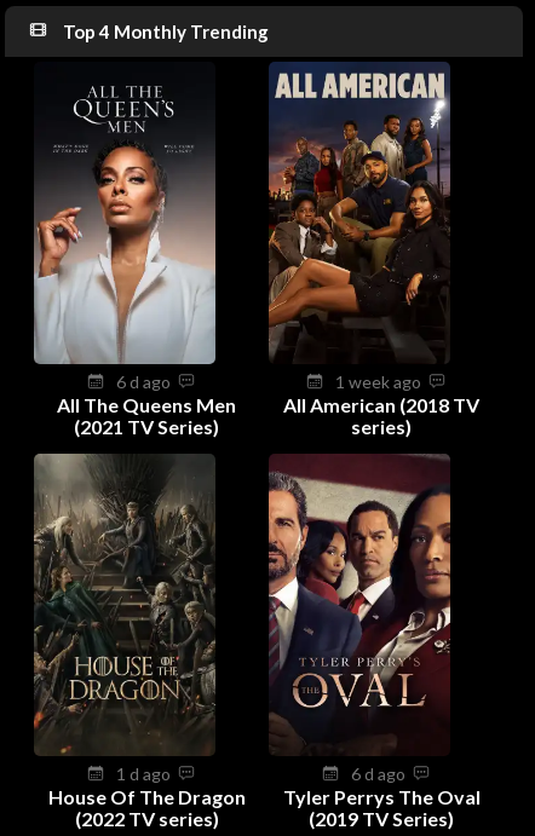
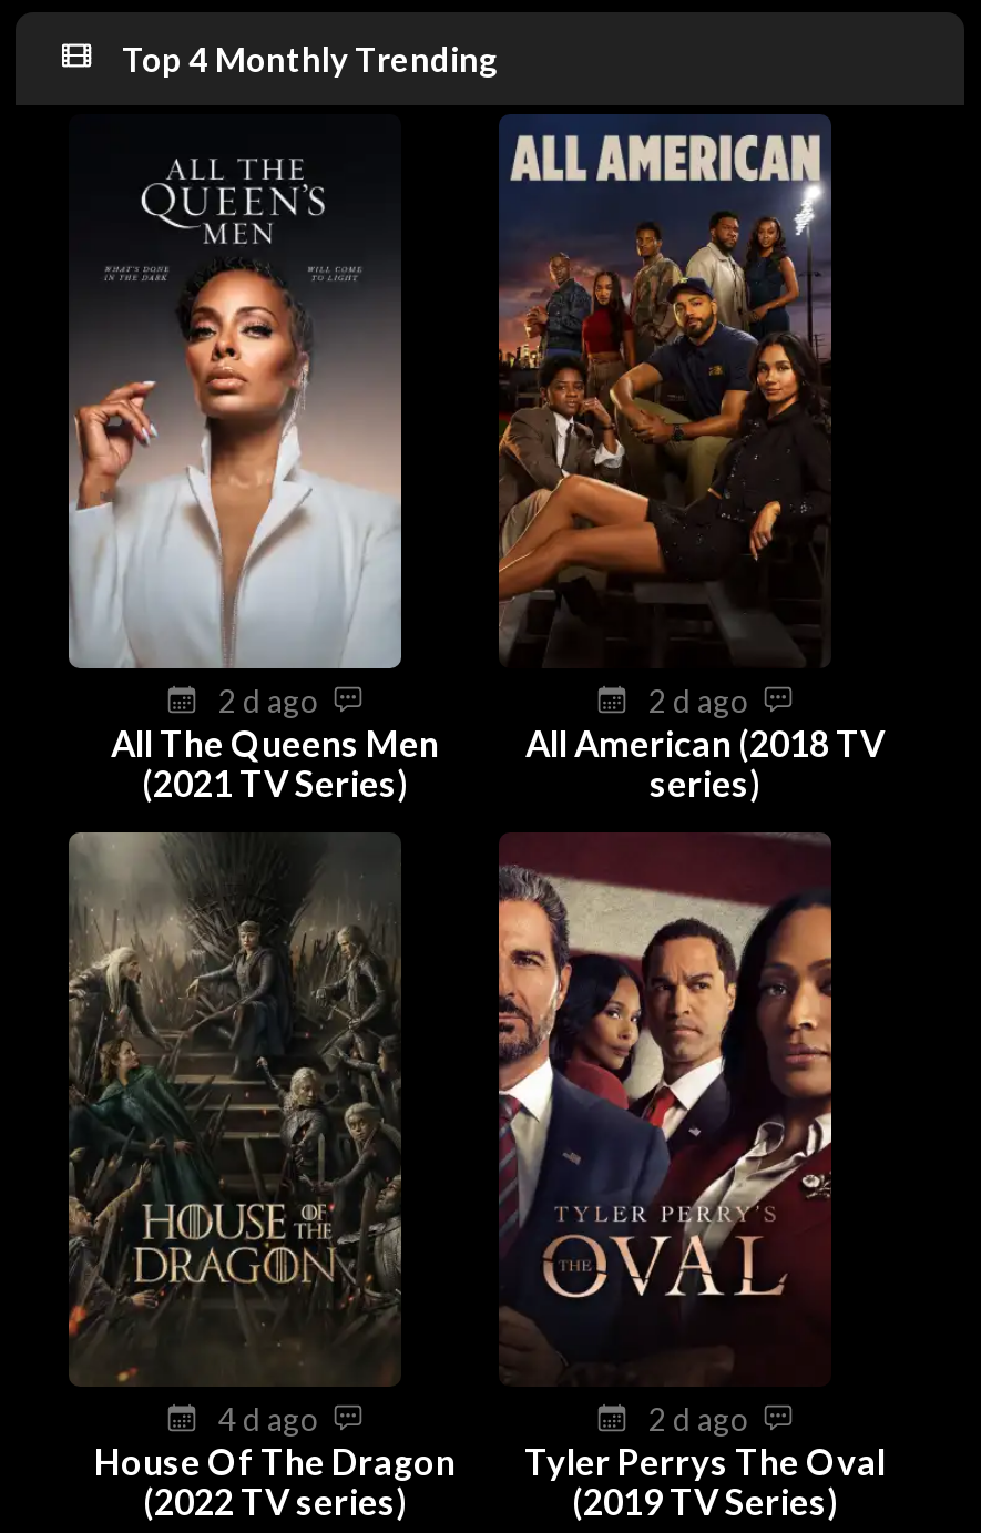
[116,371,177,392] 6 d ago -> [218,681,331,719] 2 d ago
[335,371,428,392] 1 week ago -> [648,681,762,719] 2 d ago
[116,763,177,784] 1 d ago -> [218,1400,331,1437] 4 d ago
[350,763,412,784] 6 d ago -> [648,1400,762,1437] 2 d ago

